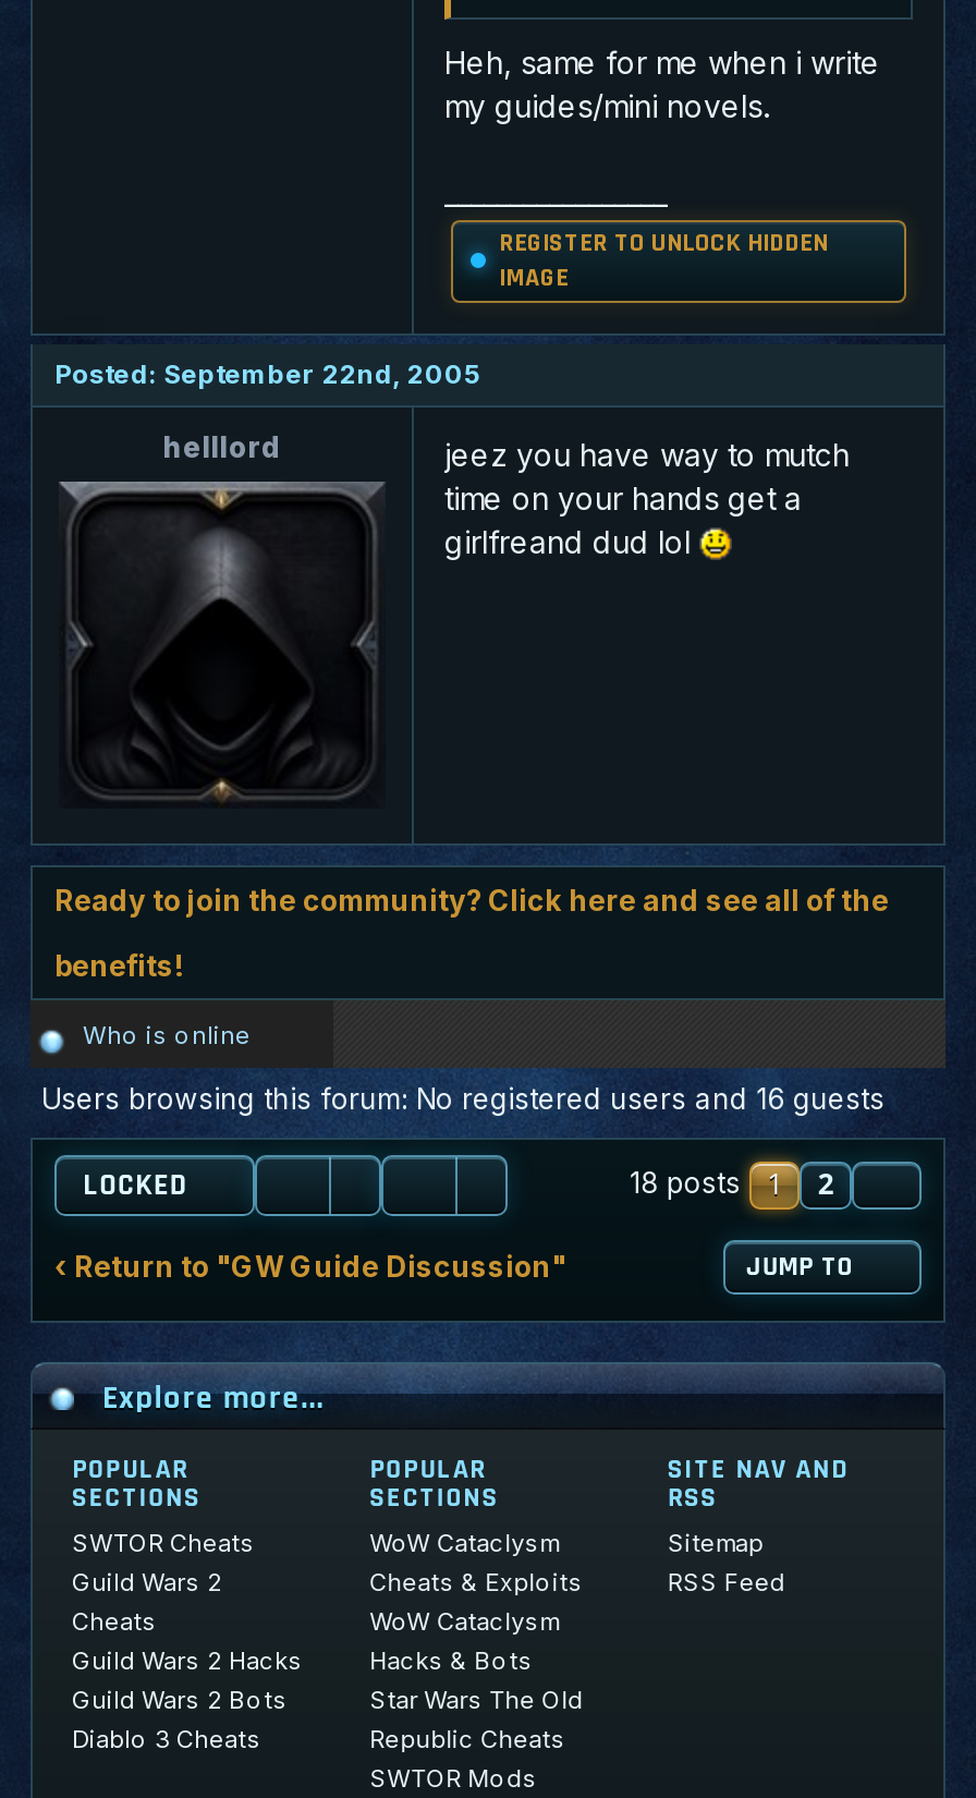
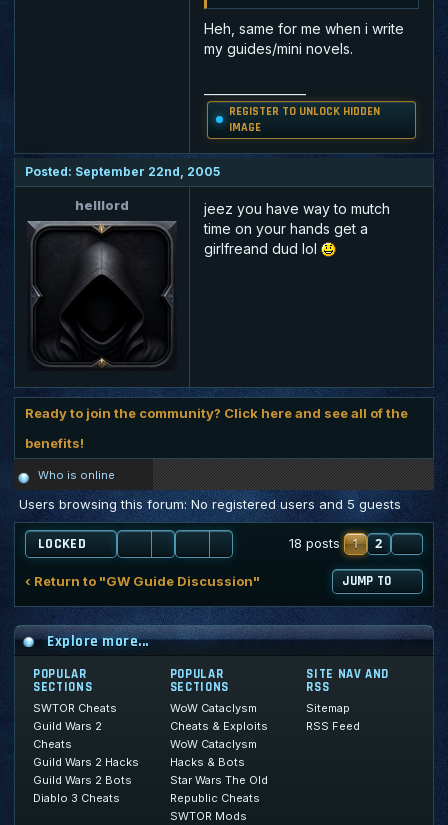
[41,1080,884,1115] Users browsing this forum: No registered users and 16 guests -> [19,495,401,511] Users browsing this forum: No registered users and 5 guests

